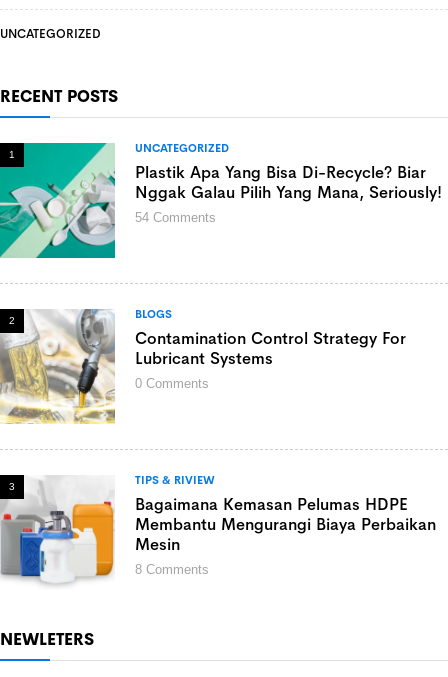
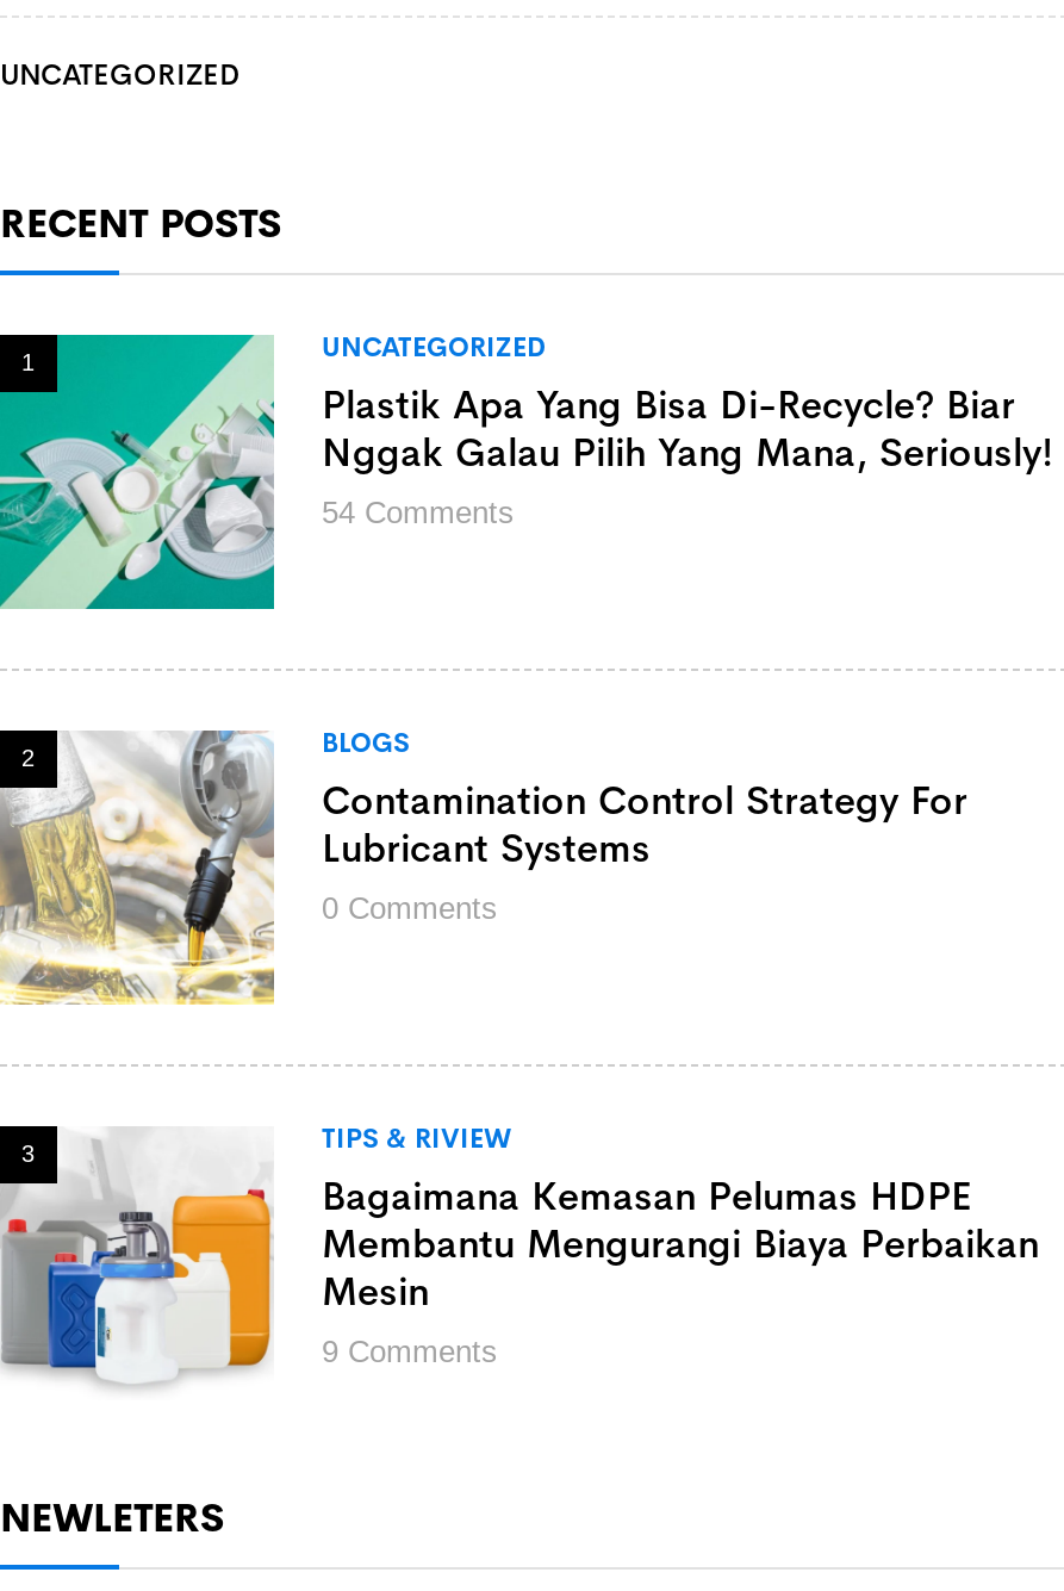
[135,562,209,577] 8 Comments -> [322,1333,498,1369] 9 Comments

